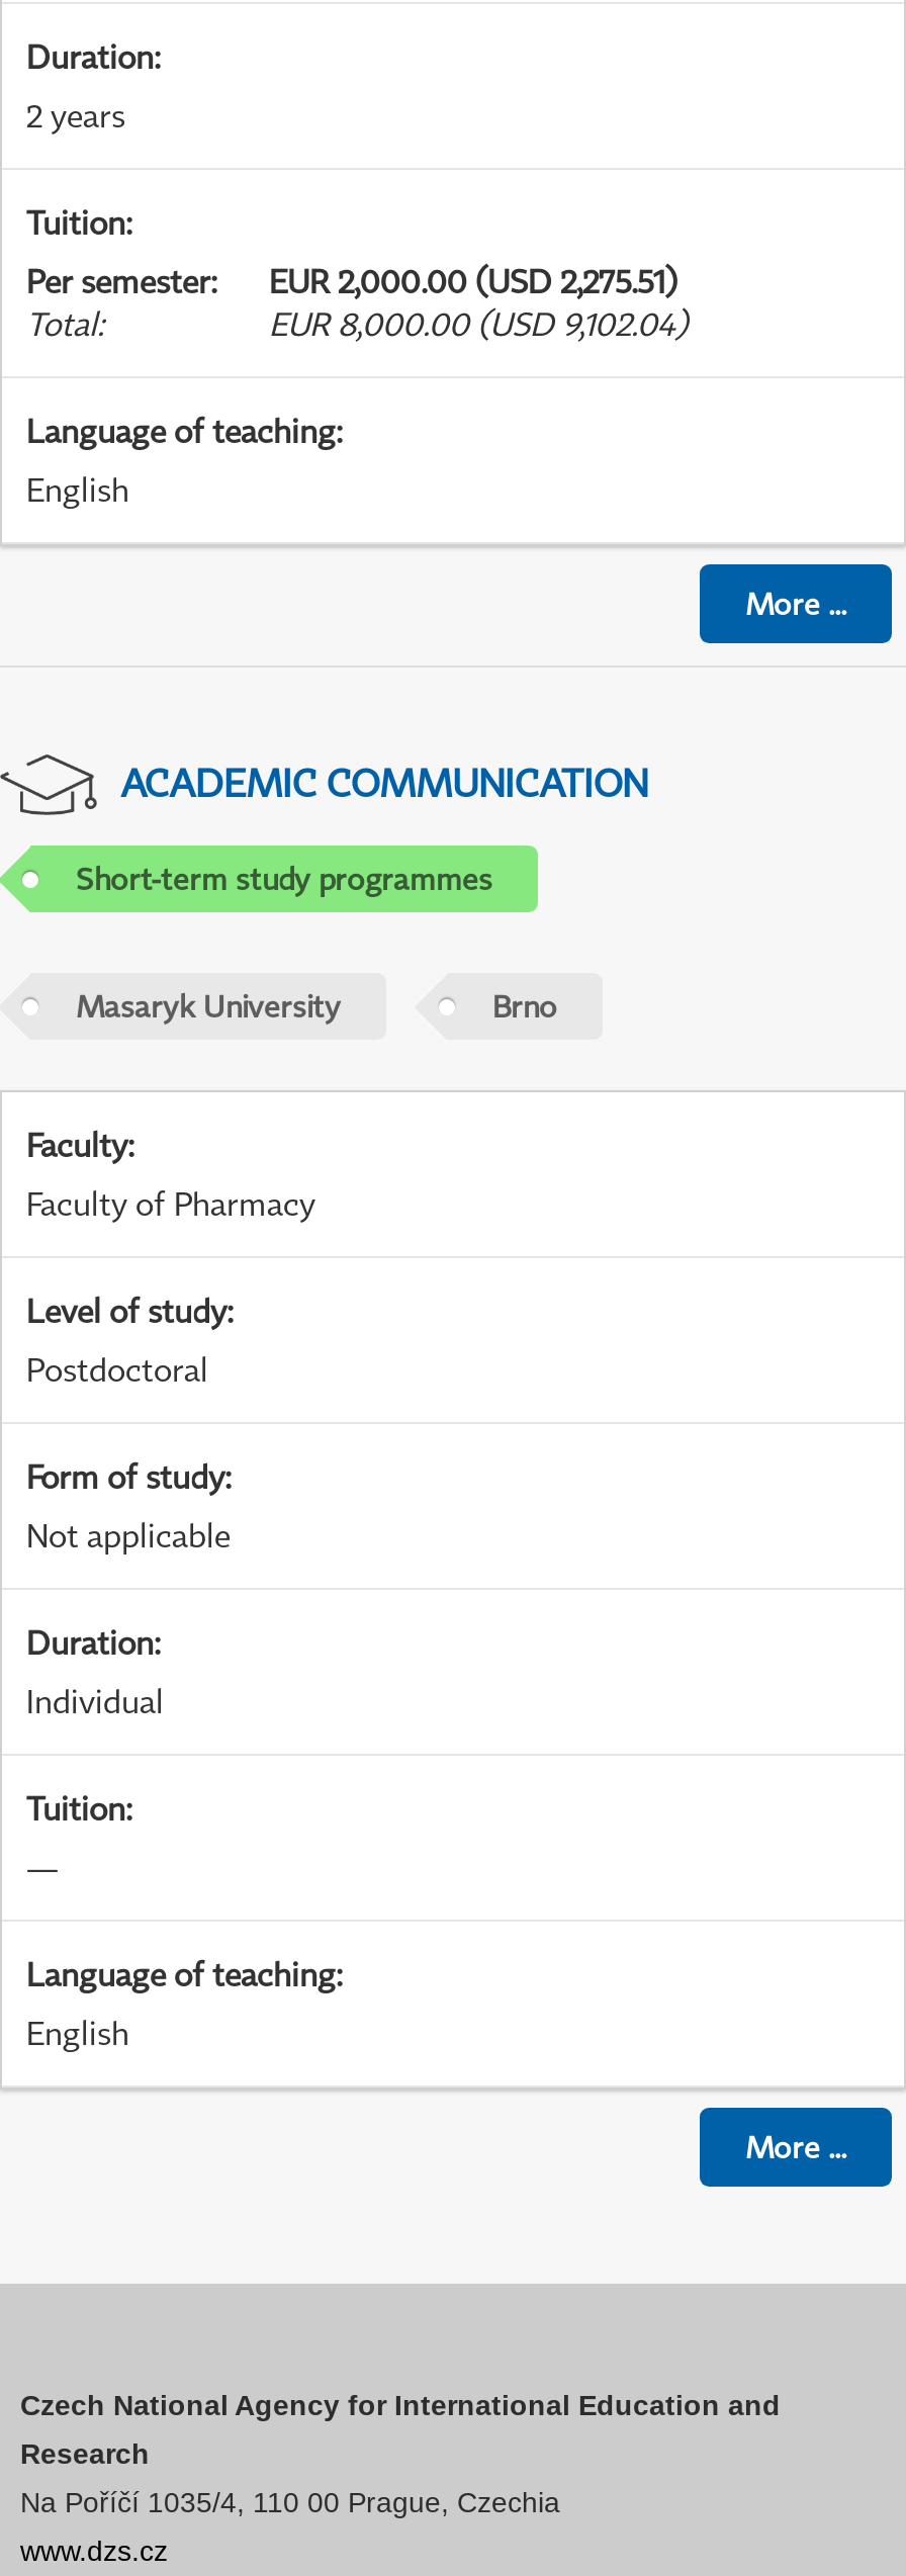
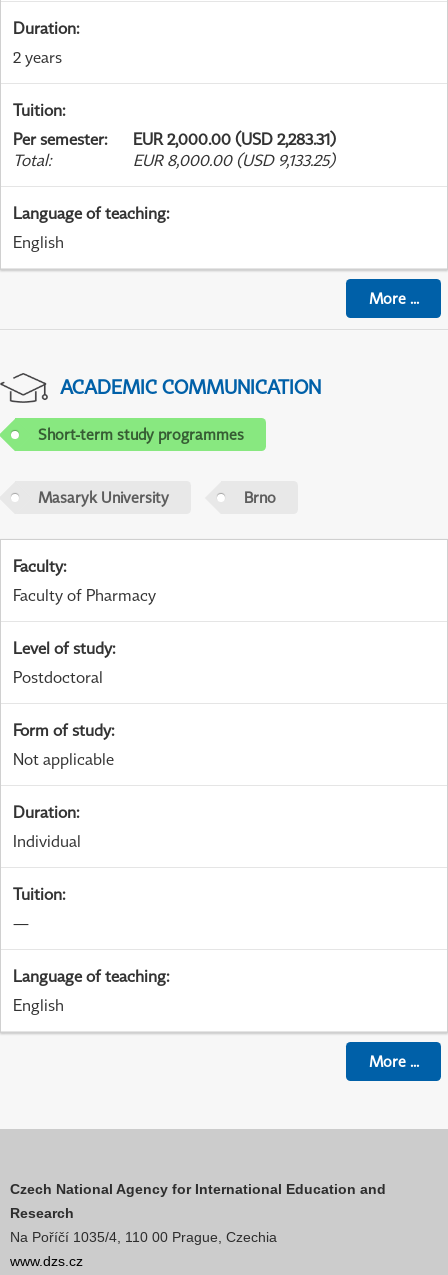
[26,261,677,302] Per semester: EUR 2,000.00 (USD 2,275.51) -> [13,129,336,149] Per semester: EUR 2,000.00 (USD 2,283.31)
[269,304,688,344] EUR 8,000.00 (USD 9,102.04) -> [133,150,335,170] EUR 8,000.00 (USD 9,133.25)

